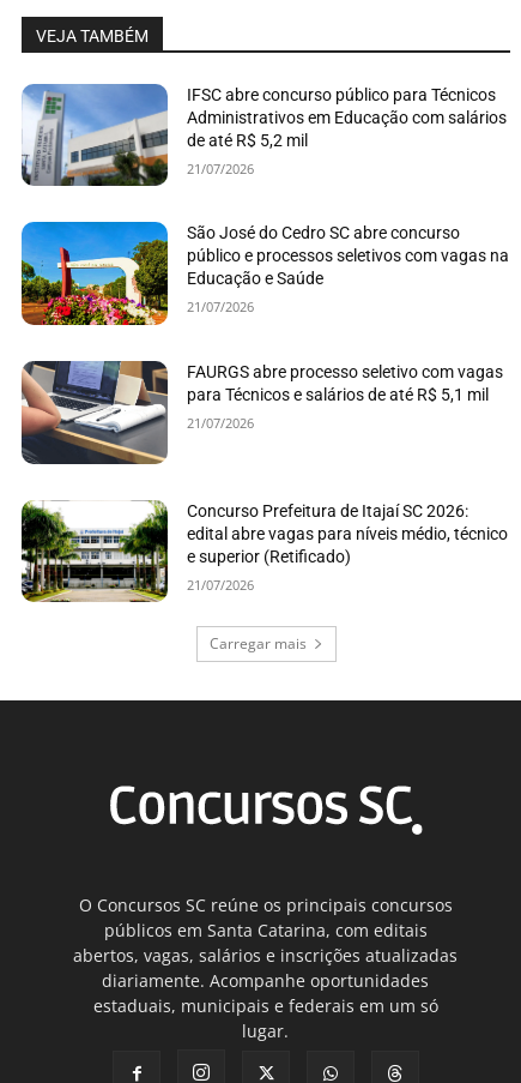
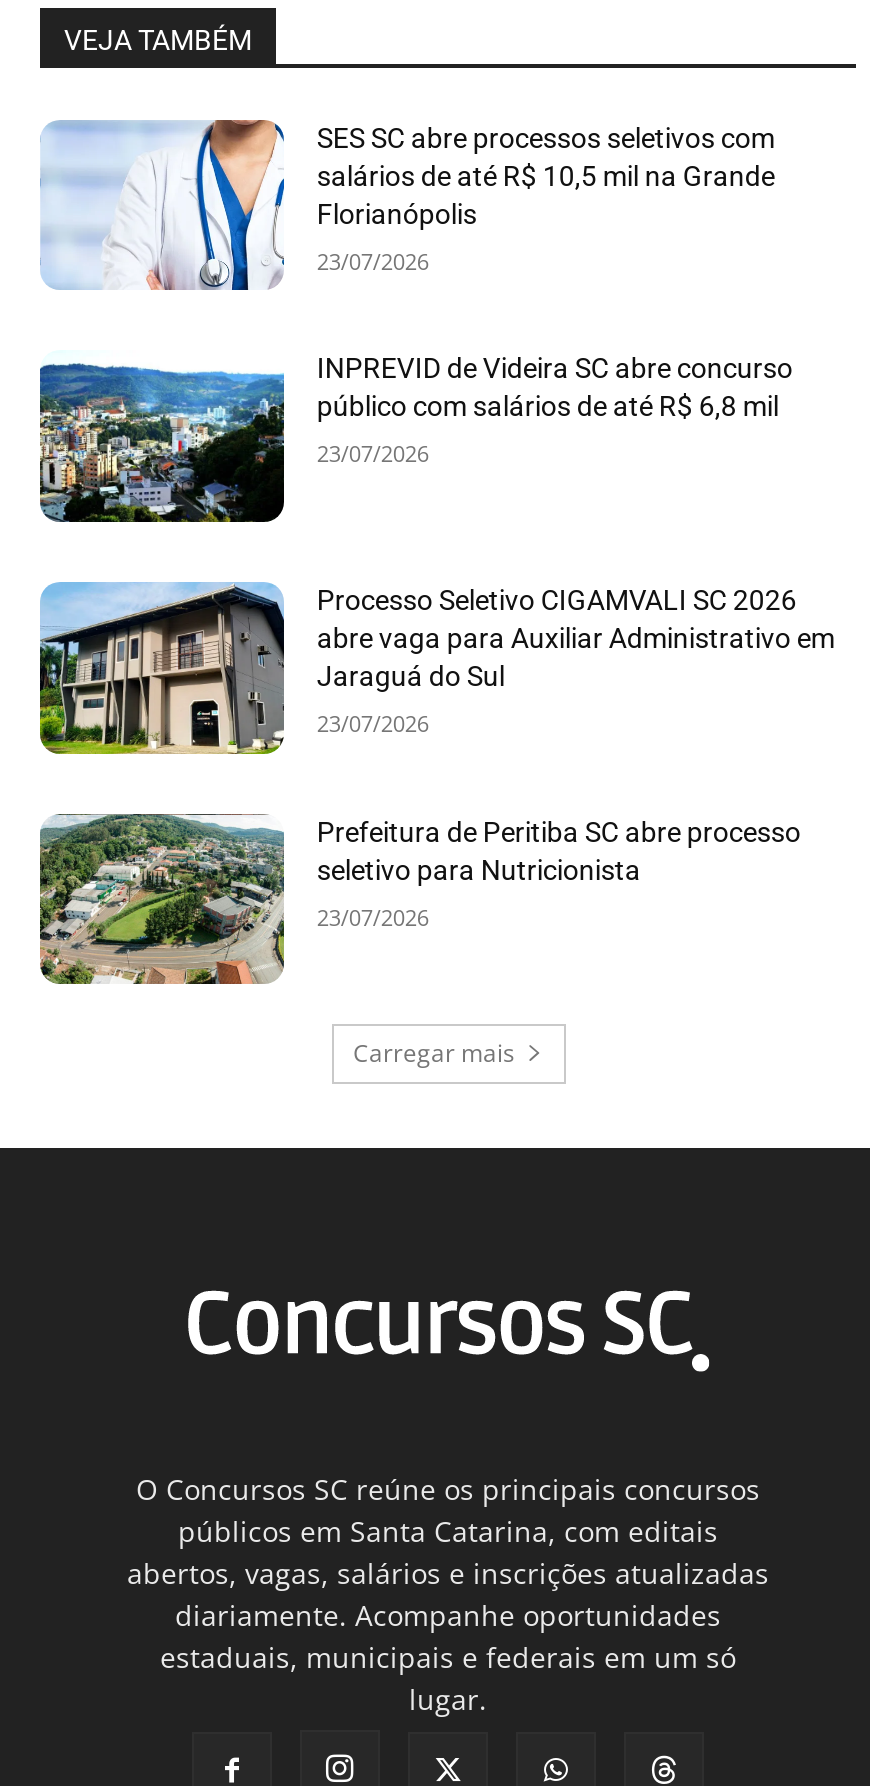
[20,83,507,187] [image] | IFSC abre concurso público para Técnicos | Administrativos em Educação com salários | de até R$ 5,2 mil -> [40,118,775,292] [image] | SES SC abre processos seletivos com | salários de até R$ 10,5 mil na Grande | Florianópolis
[187,159,254,177] 21/07/2026 -> [317,246,429,276] 23/07/2026
[20,221,510,326] [image] | São José do Cedro SC abre concurso | público e processos seletivos com vagas na | Educação e Saúde -> [38,350,793,524] [image] | INPREVID de Videira SC abre concurso | público com salários de até R$ 6,8 mil
[187,298,254,316] 21/07/2026 -> [317,439,429,469] 23/07/2026
[20,360,504,465] [image] | FAURGS abre processo seletivo com vagas | para Técnicos e salários de até R$ 5,1 mil -> [38,582,835,756] [image] | Processo Seletivo CIGAMVALI SC 2026 | abre vaga para Auxiliar Administrativo em | Jaraguá do Sul
[187,414,254,432] 21/07/2026 -> [317,708,429,738] 23/07/2026
[20,500,508,603] [image] | Concurso Prefeitura de Itajaí SC 2026: | edital abre vagas para níveis médio, técnico | e superior (Retificado) -> [38,812,801,986] [image] | Prefeitura de Peritiba SC abre processo | seletivo para Nutricionista
[187,575,254,593] 21/07/2026 -> [317,902,429,932] 23/07/2026

